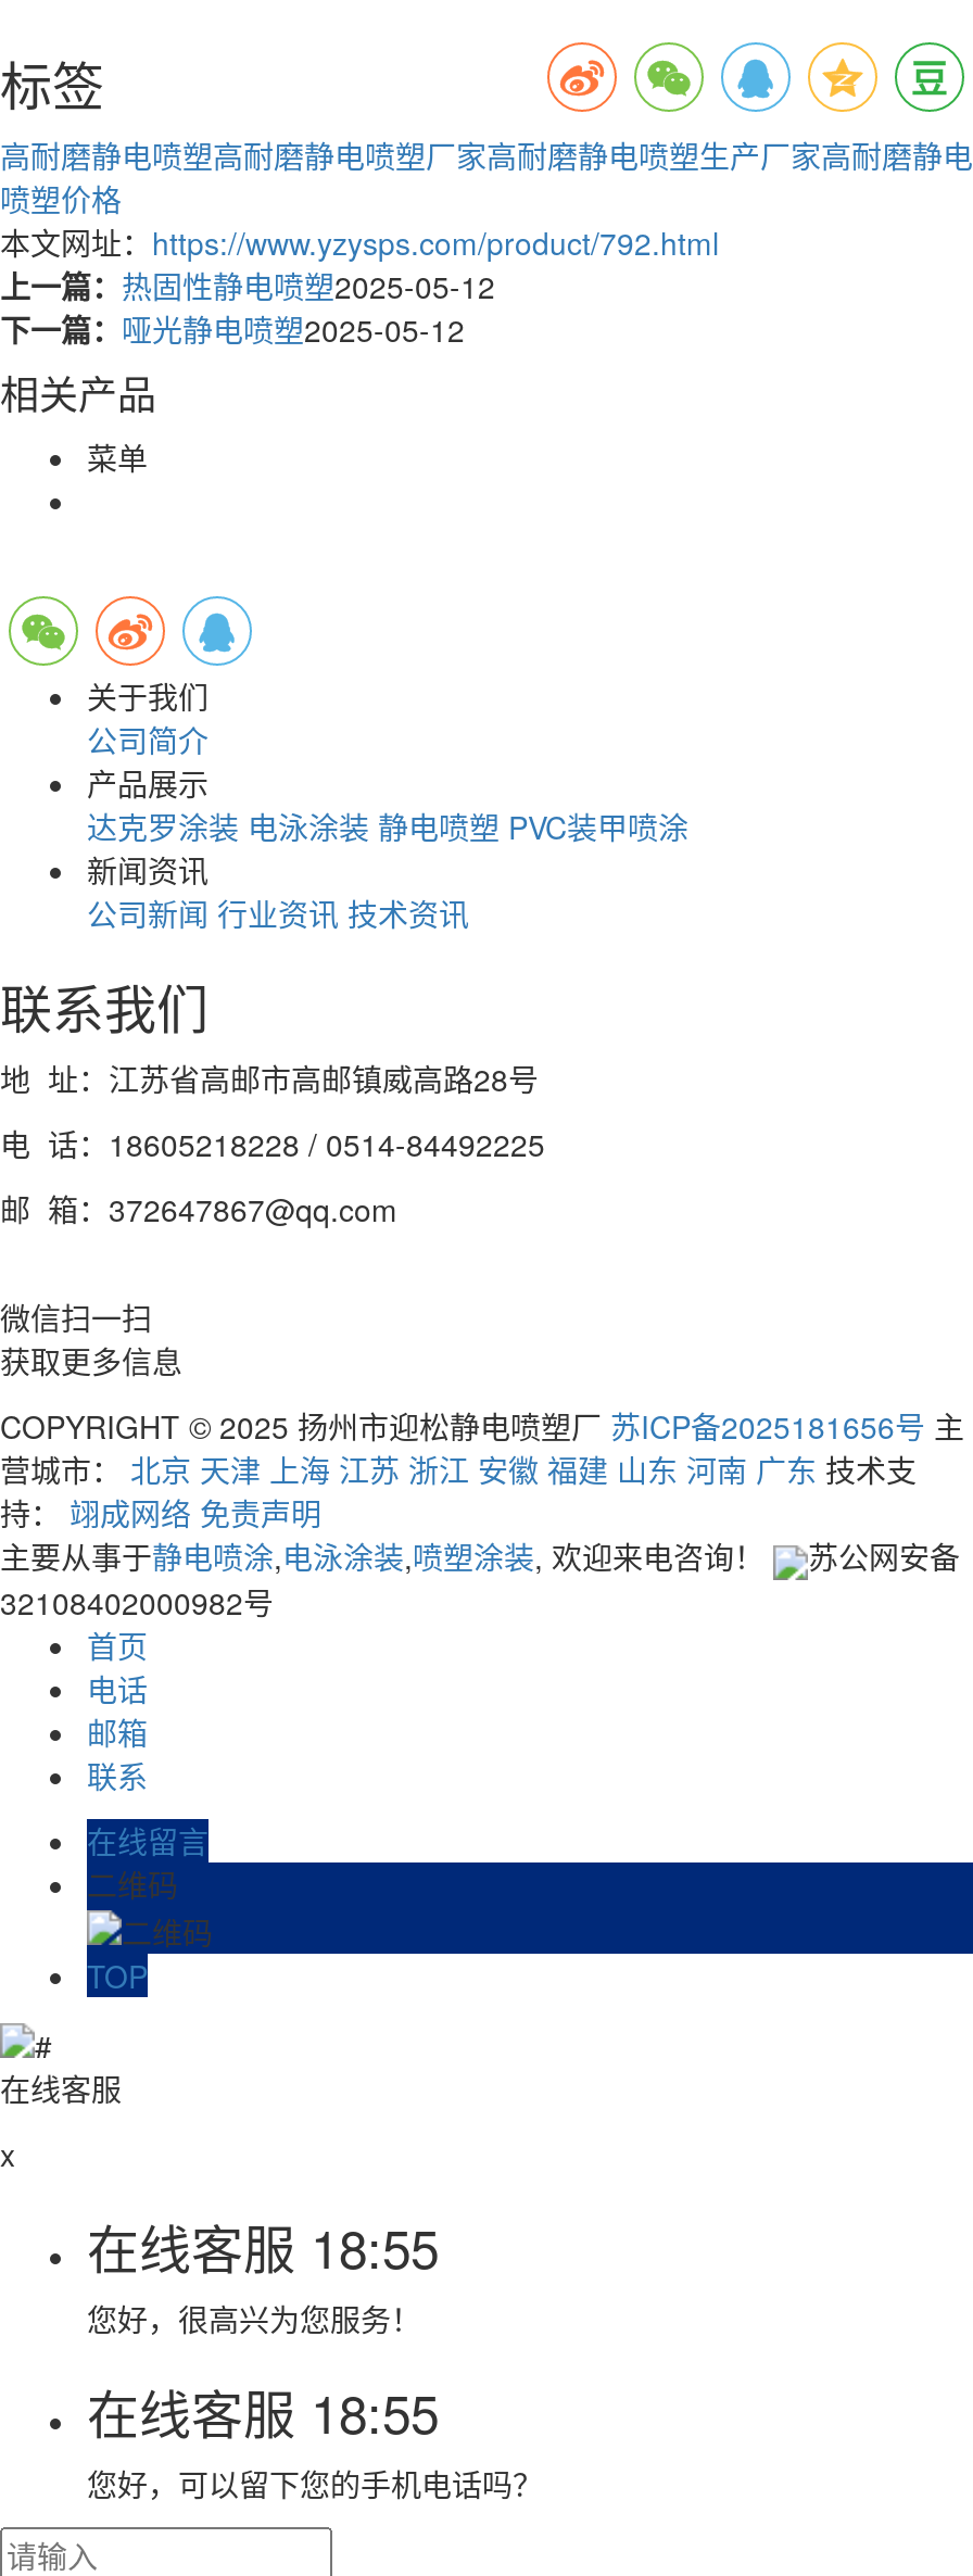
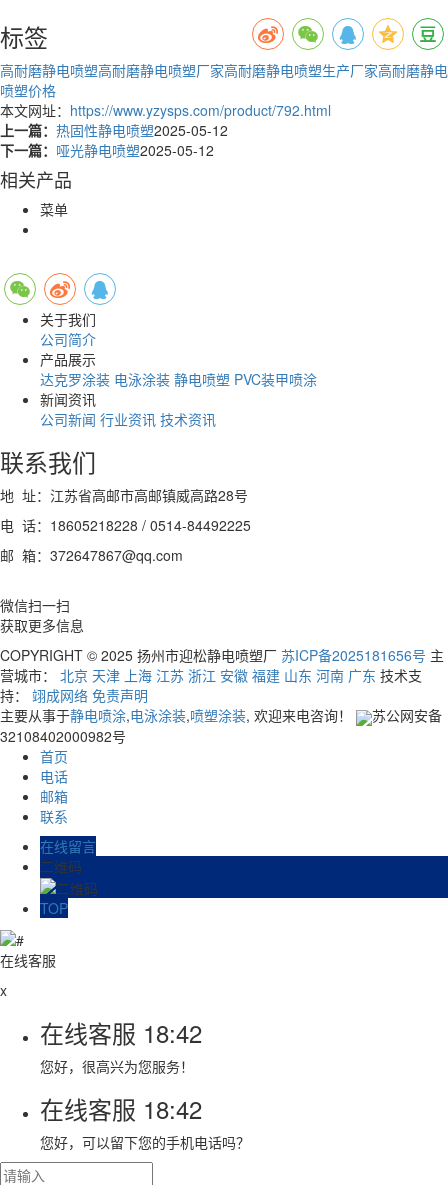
[87,2208,439,2285] 在线客服18:55 -> [40,1015,202,1050] 在线客服18:42
[87,2374,439,2450] 在线客服18:55 -> [40,1091,202,1126] 在线客服18:42

